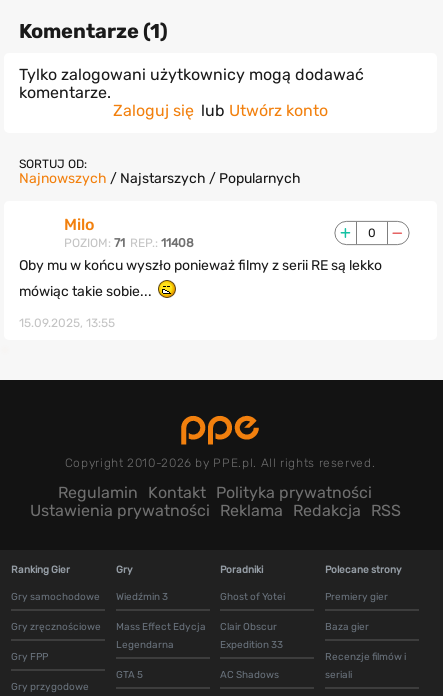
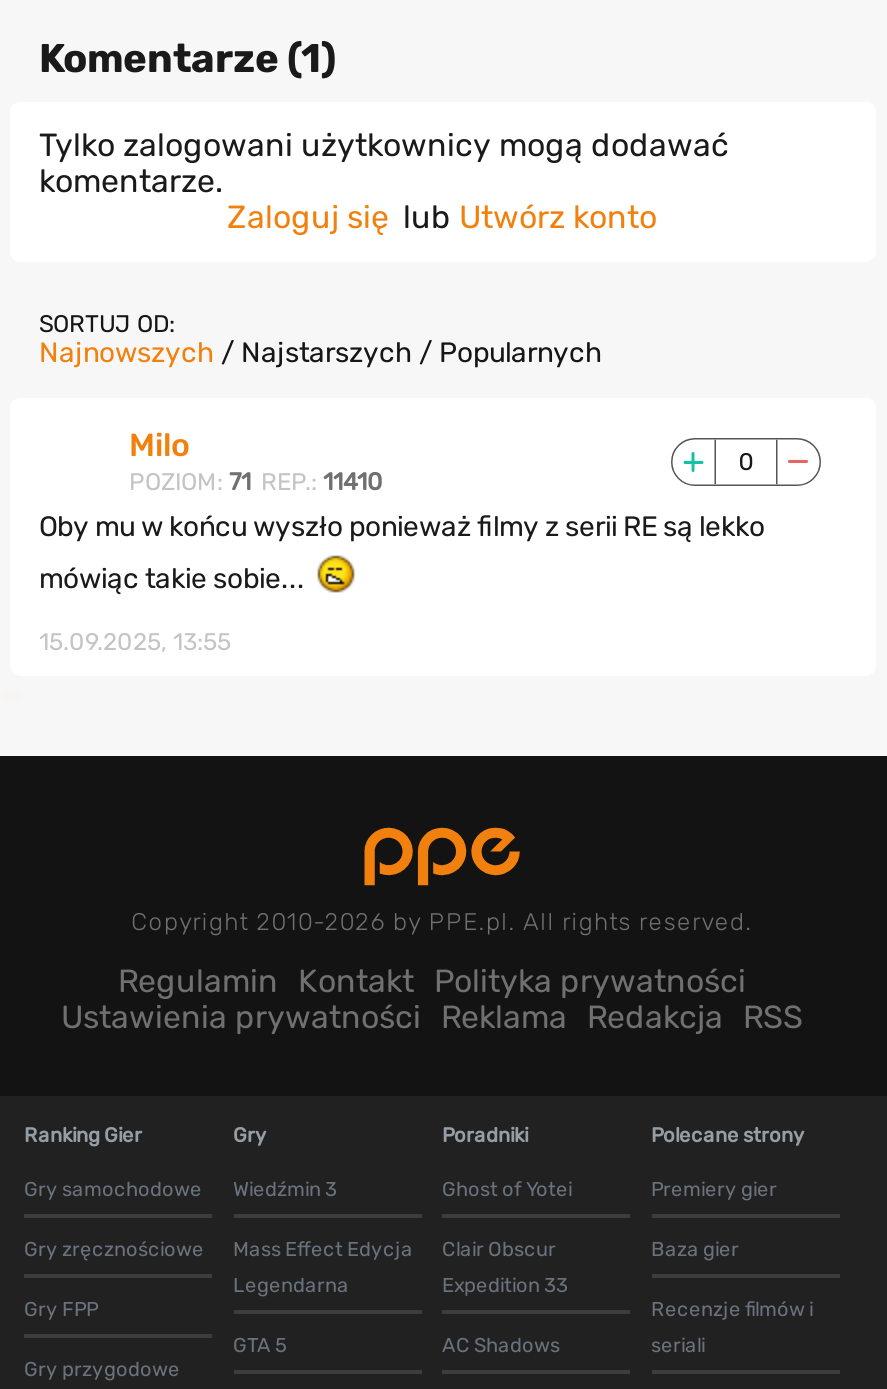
[63,236,193,250] POZIOM: 71 REP.: 11408 -> [129,468,383,496] POZIOM: 71 REP.: 11410

